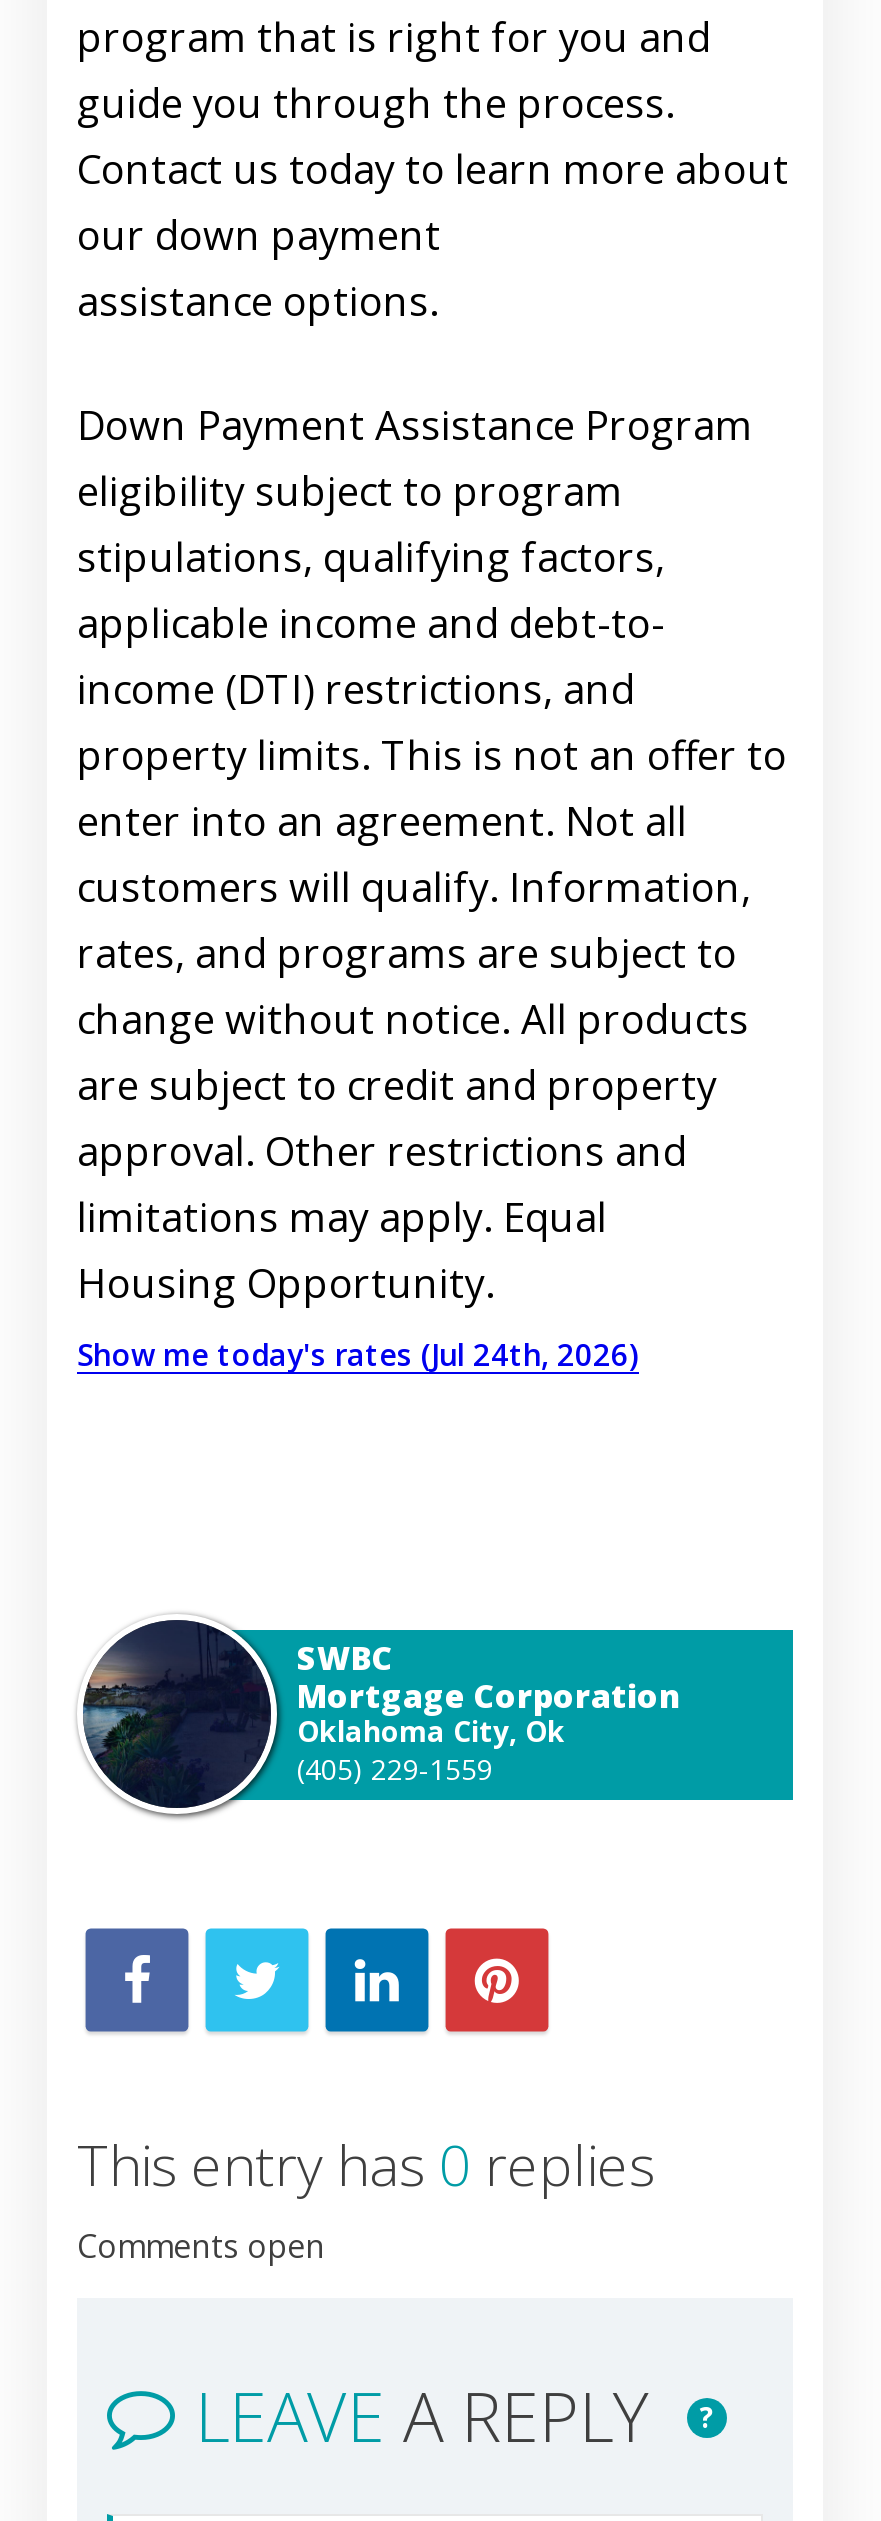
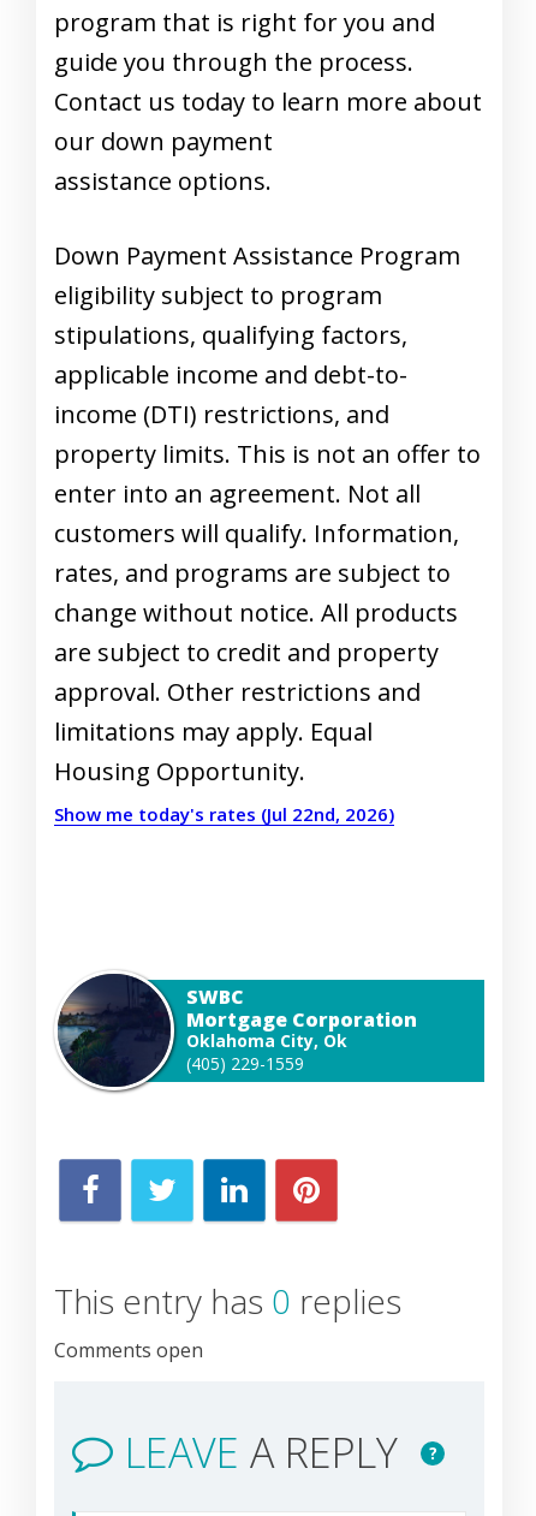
[77,1334,639,1374] Show me today's rates (Jul 24th, 2026) -> [54,802,394,826] Show me today's rates (Jul 22nd, 2026)

